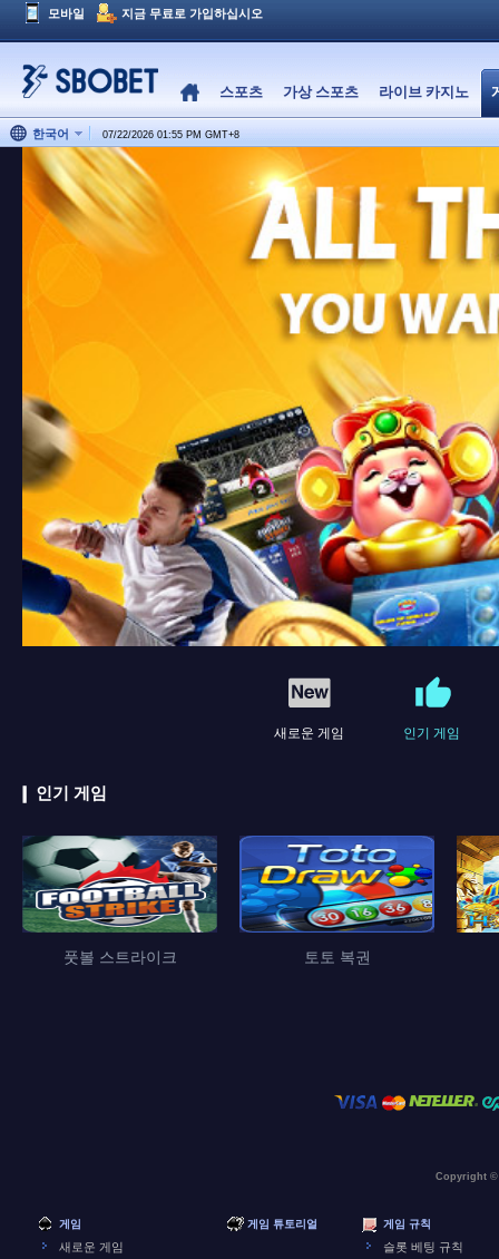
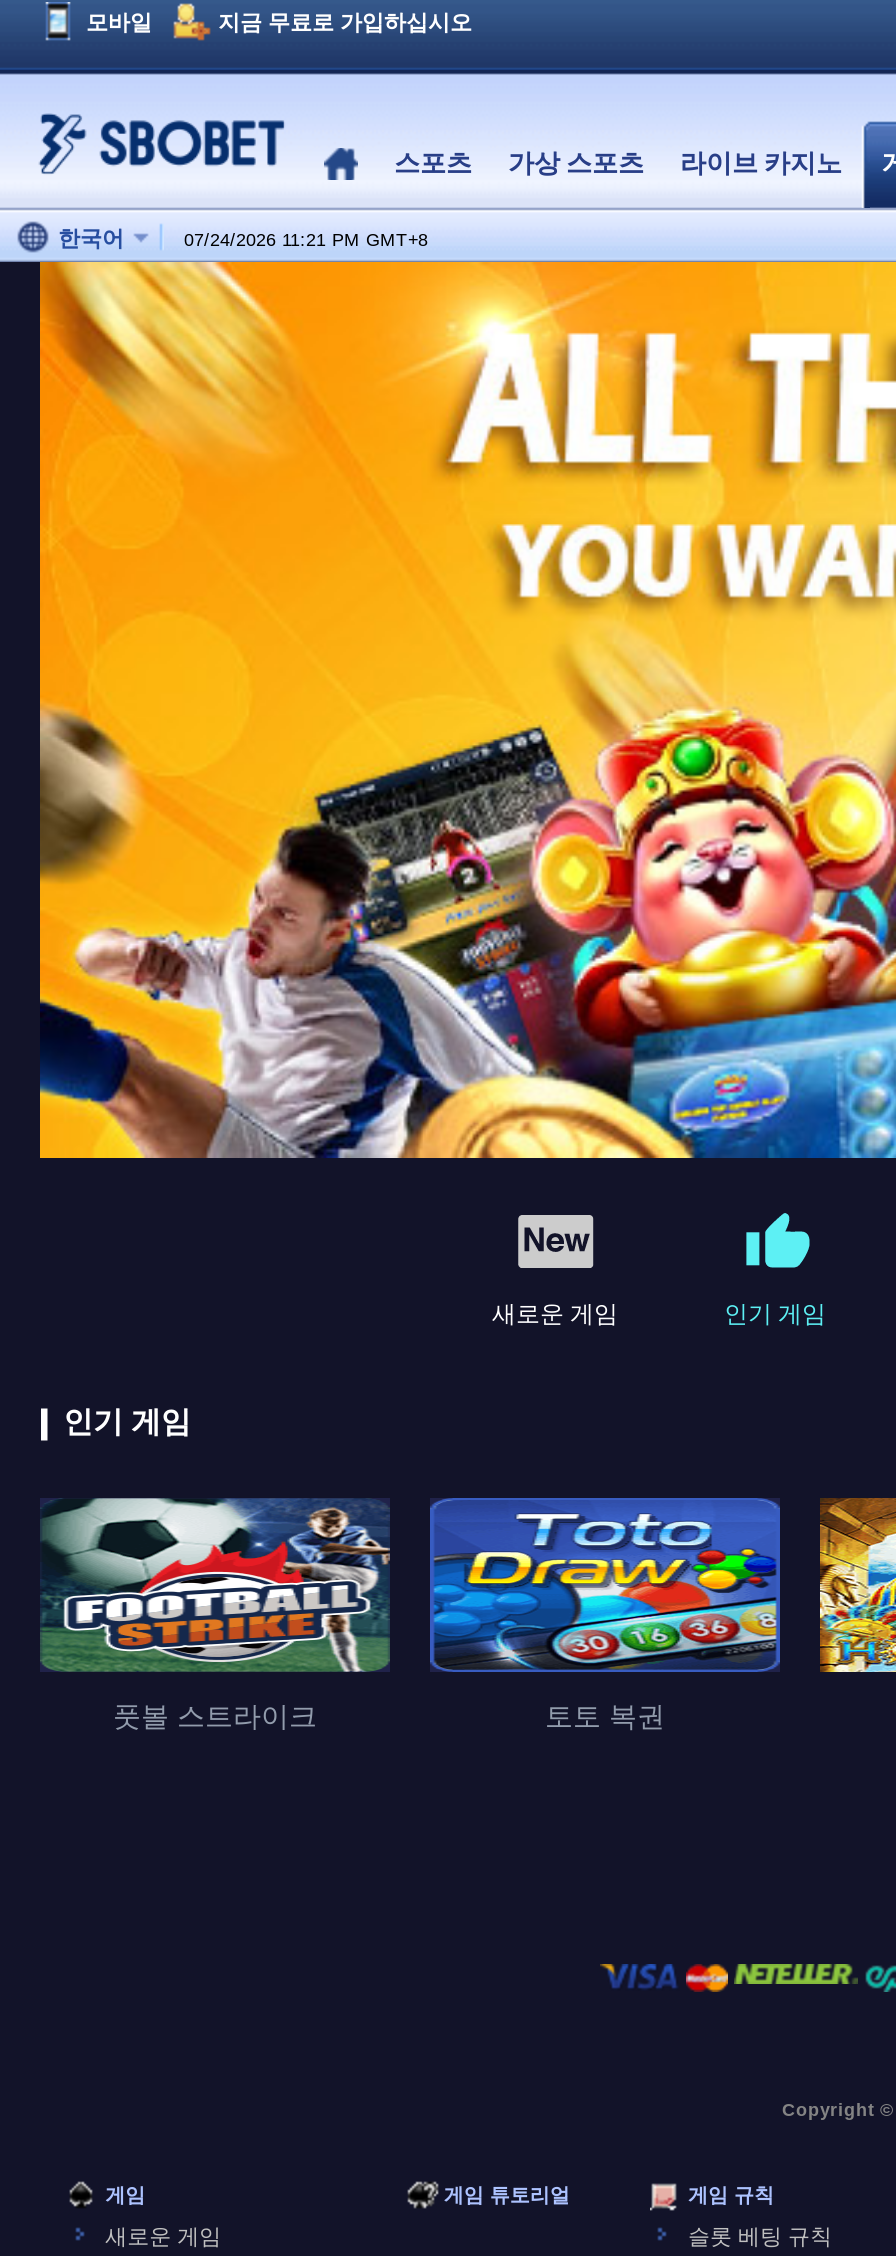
[102,129,239,140] 07/22/2026 01:55 PM GMT+8 -> [184,230,428,250] 07/24/2026 11:21 PM GMT+8

